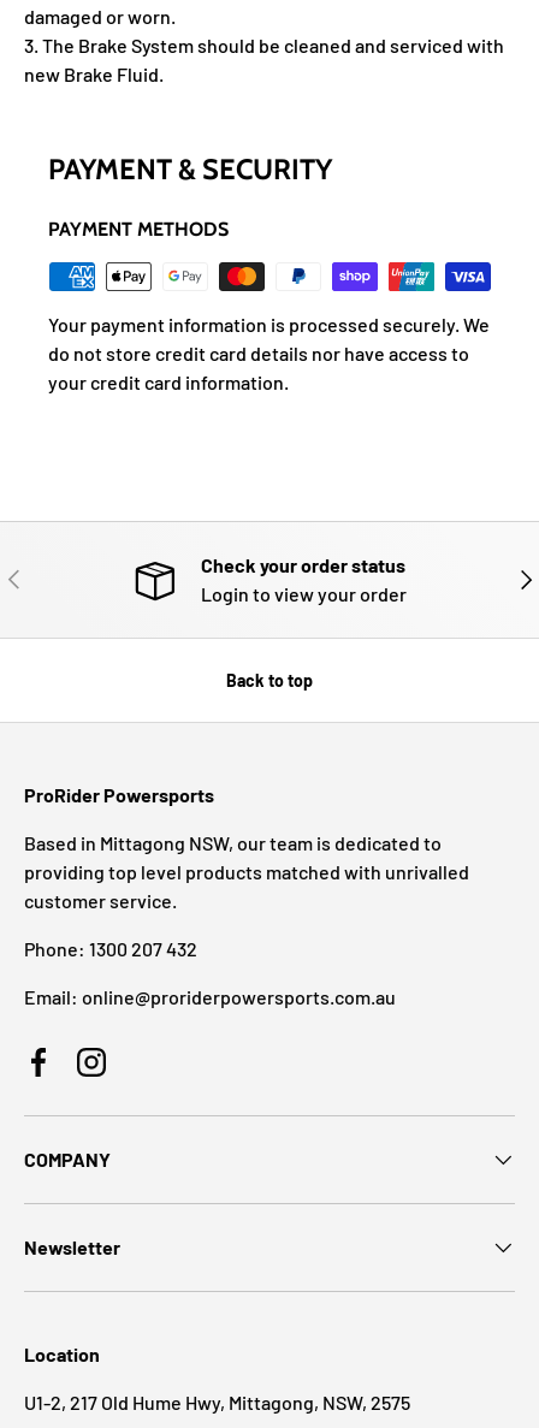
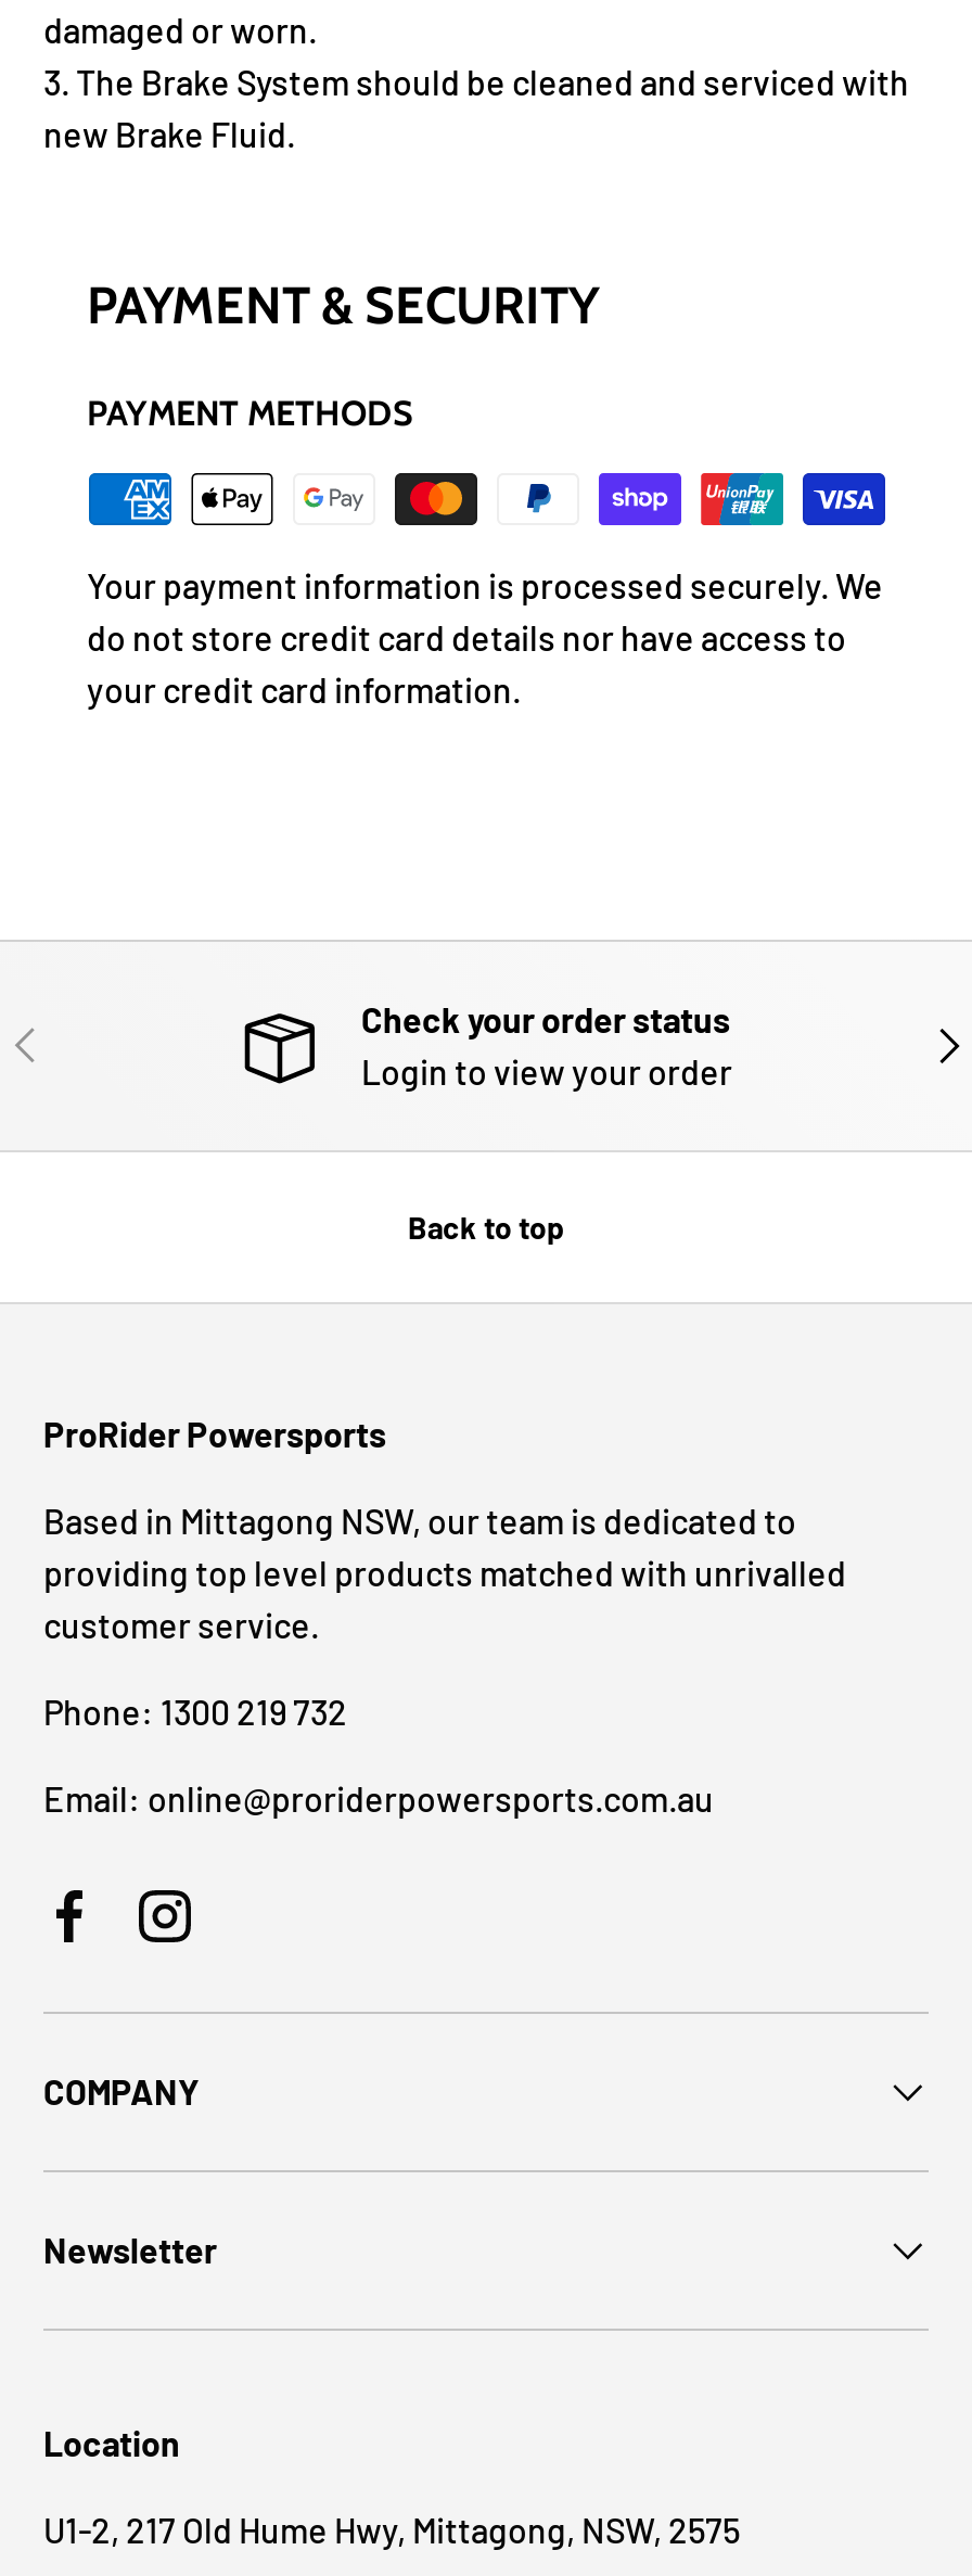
[24,937,197,960] Phone: 1300 207 432 -> [43,1690,347,1732] Phone: 1300 219 732

